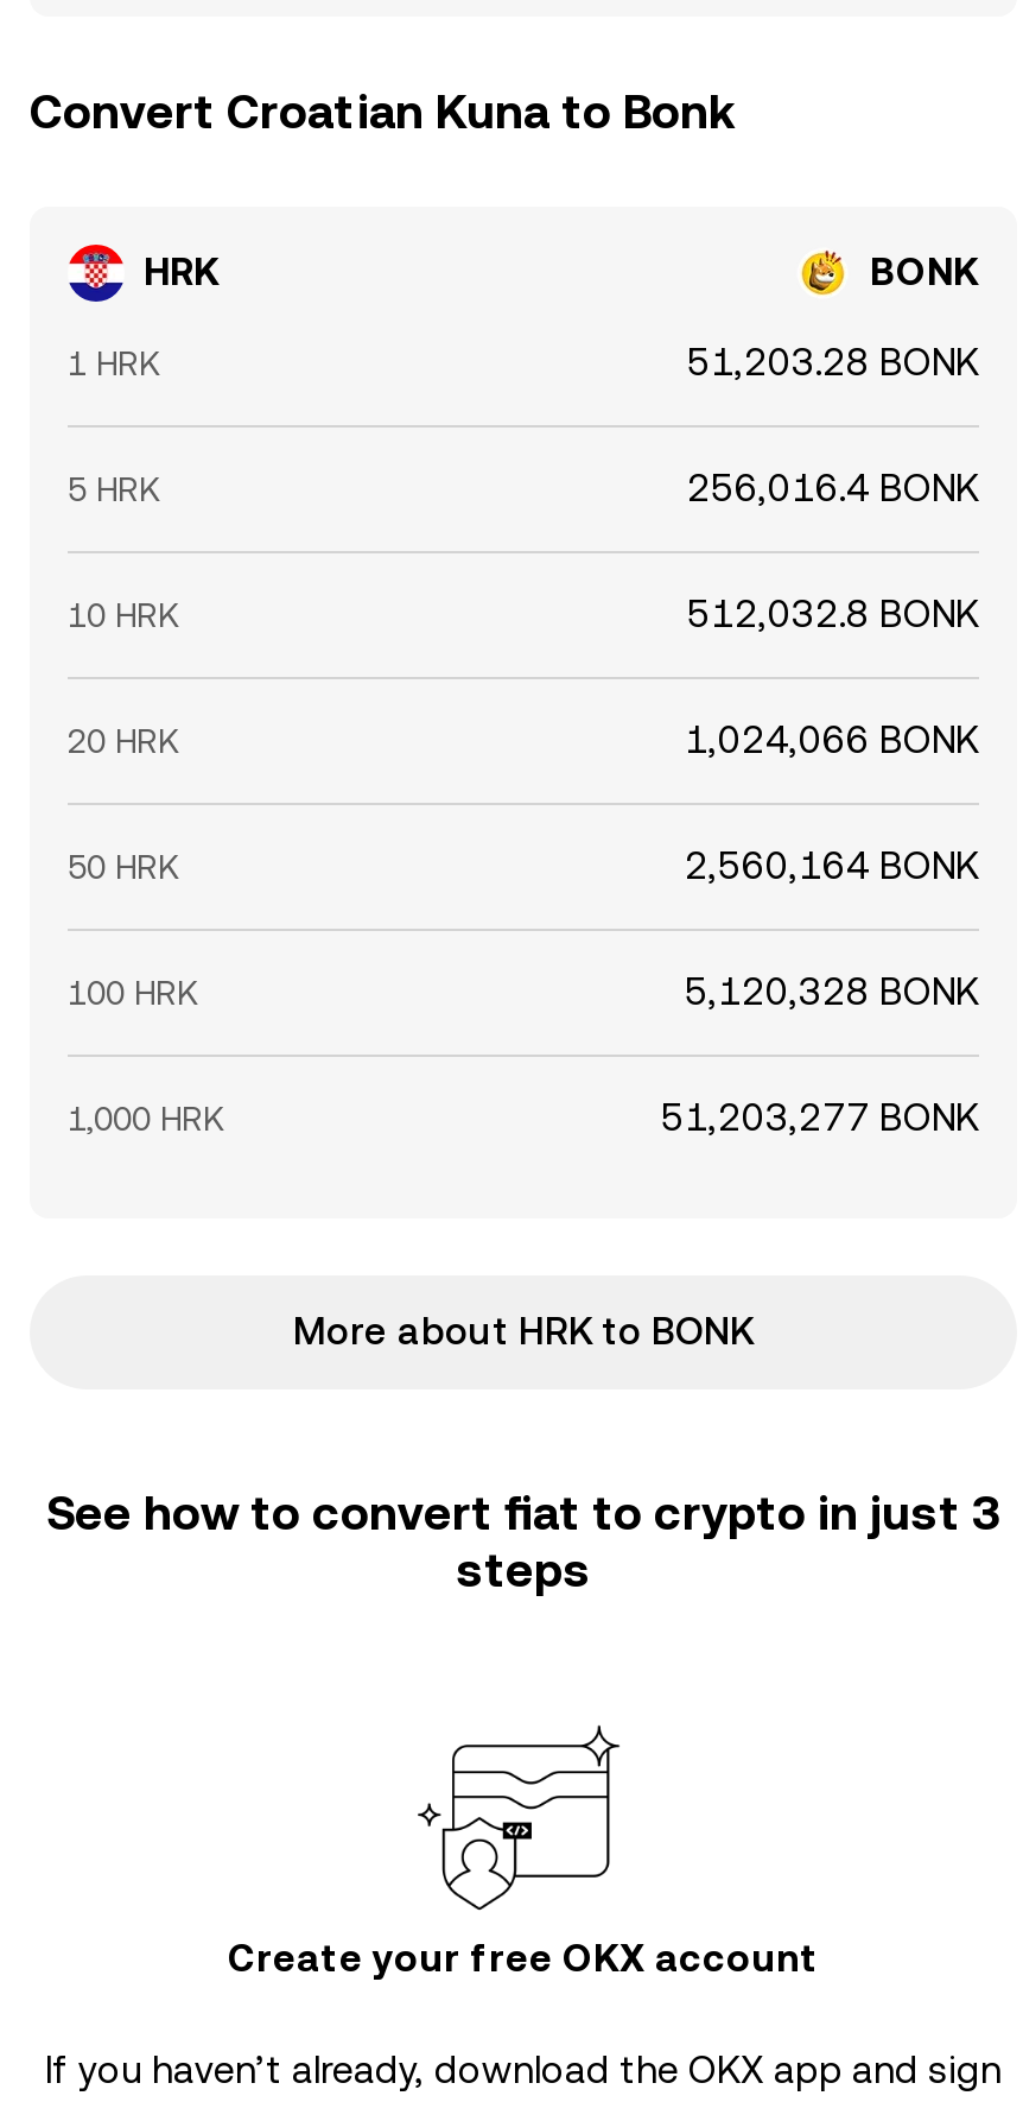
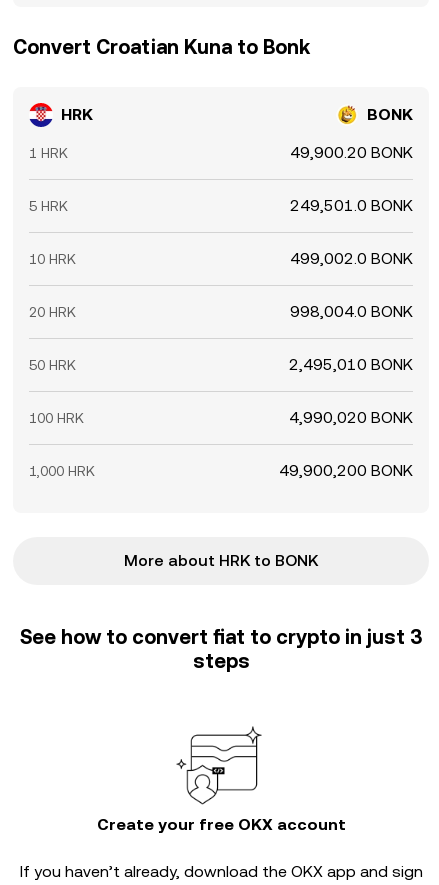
[687,340,979,385] 51,203.28 BONK -> [290,143,413,162] 49,900.20 BONK
[687,466,979,511] 256,016.4 BONK -> [290,196,413,215] 249,501.0 BONK
[687,591,979,637] 512,032.8 BONK -> [290,249,413,268] 499,002.0 BONK
[685,717,979,762] 1,024,066 BONK -> [290,302,413,321] 998,004.0 BONK
[685,843,979,888] 2,560,164 BONK -> [289,355,413,374] 2,495,010 BONK
[685,969,979,1014] 5,120,328 BONK -> [289,408,413,427] 4,990,020 BONK
[661,1095,979,1140] 51,203,277 BONK -> [279,461,413,480] 49,900,200 BONK

